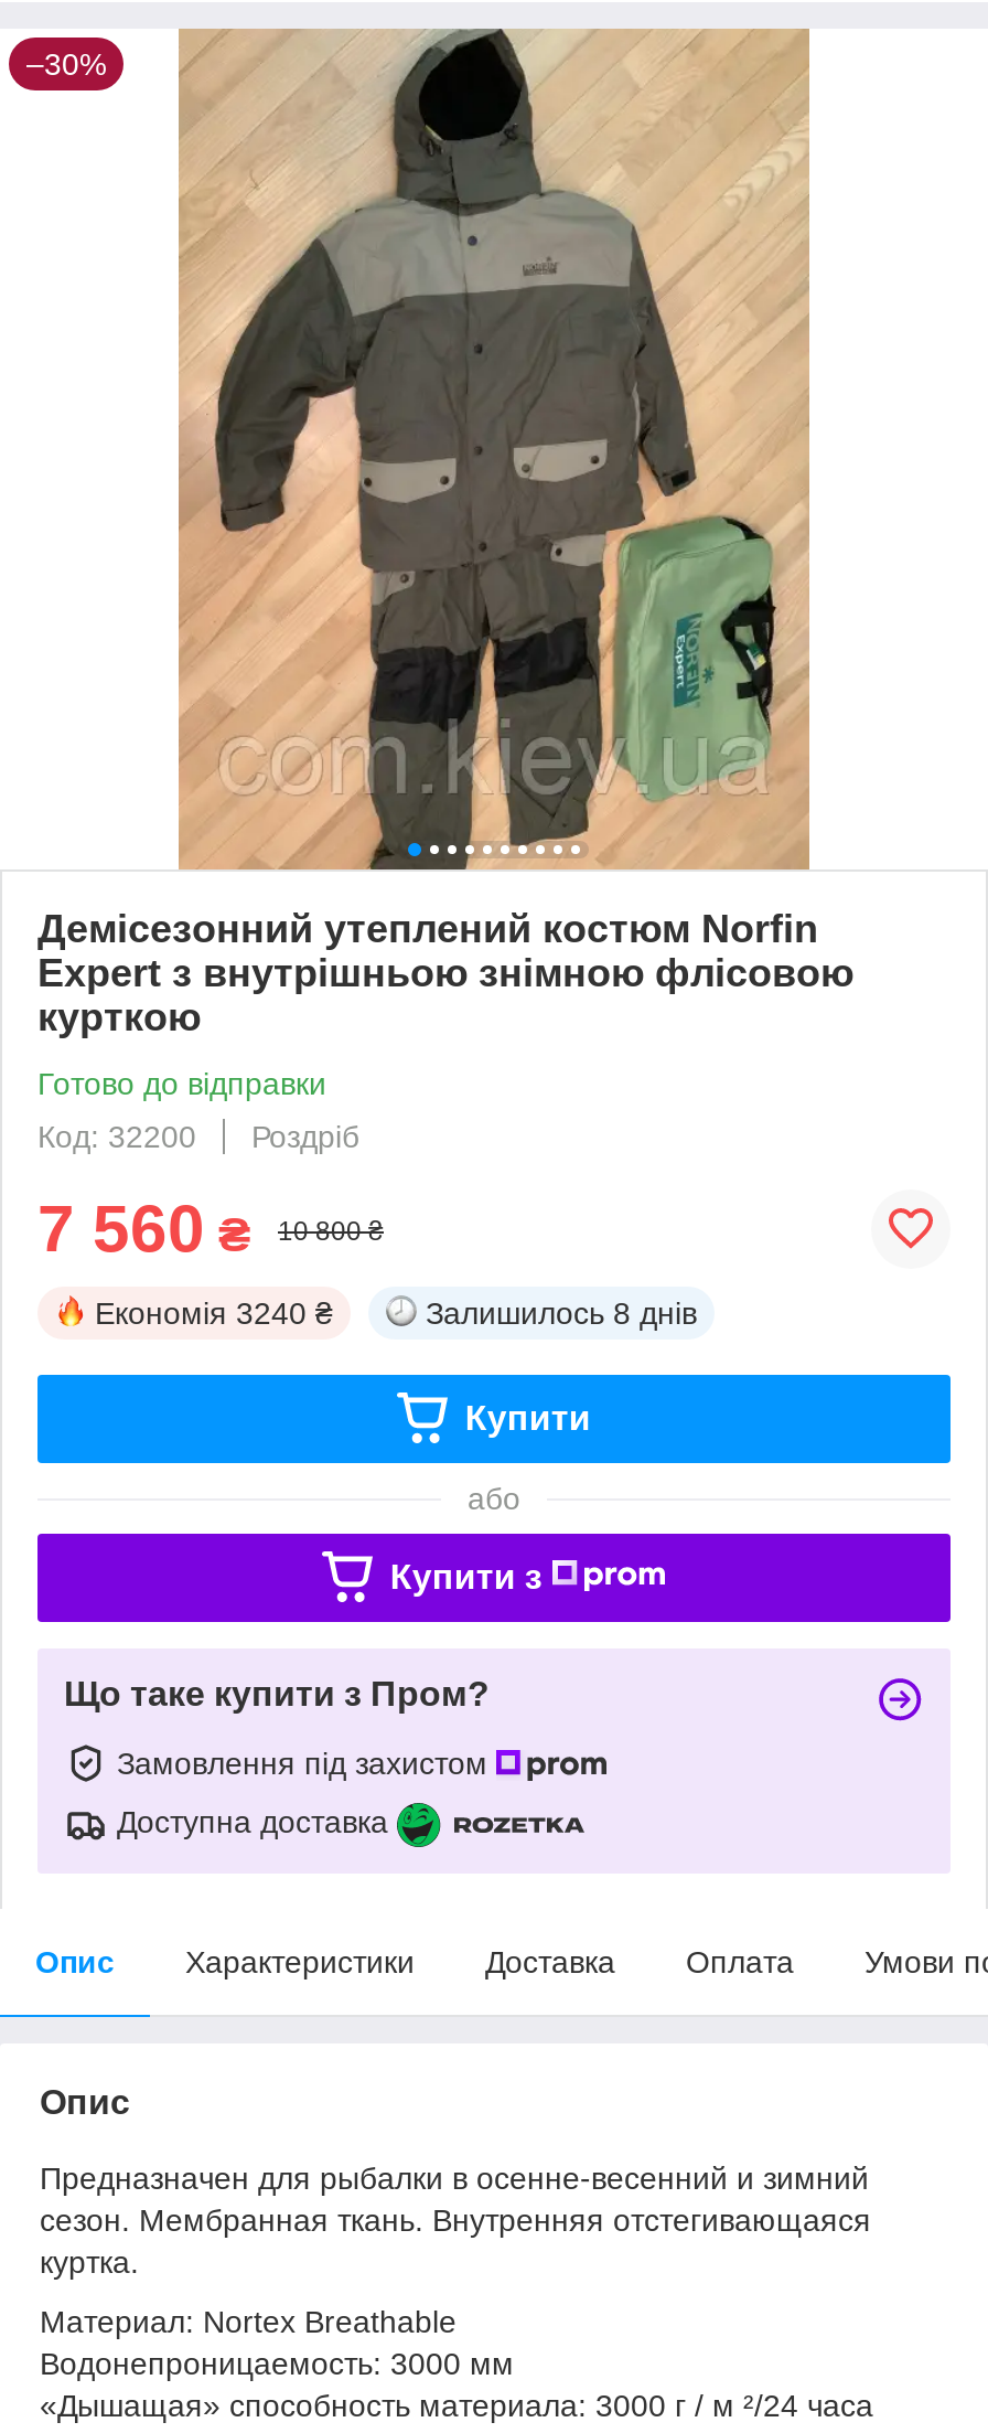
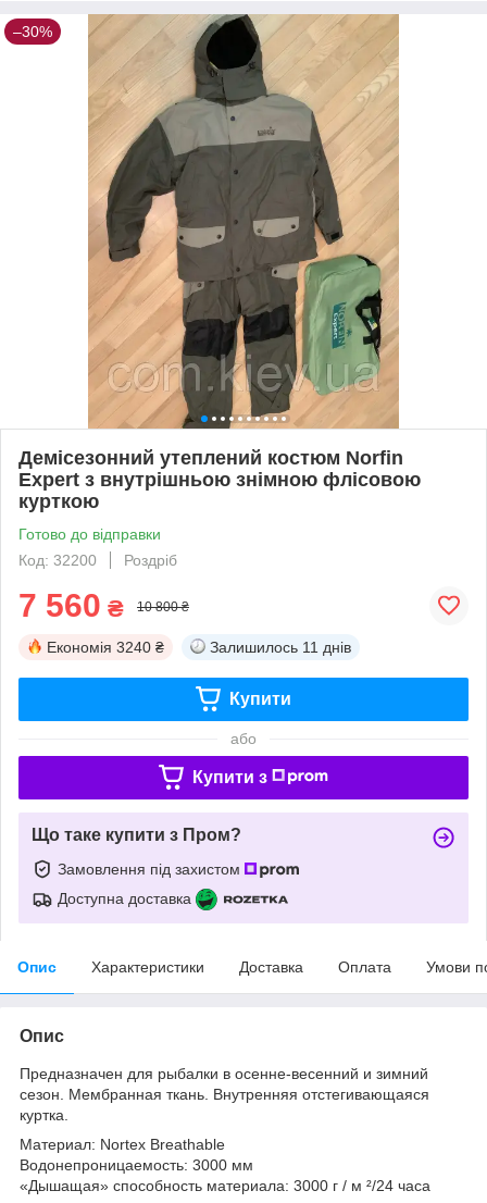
[426,1295,697,1330] Залишилось 8 днів -> [210,638,351,656] Залишилось 11 днів

